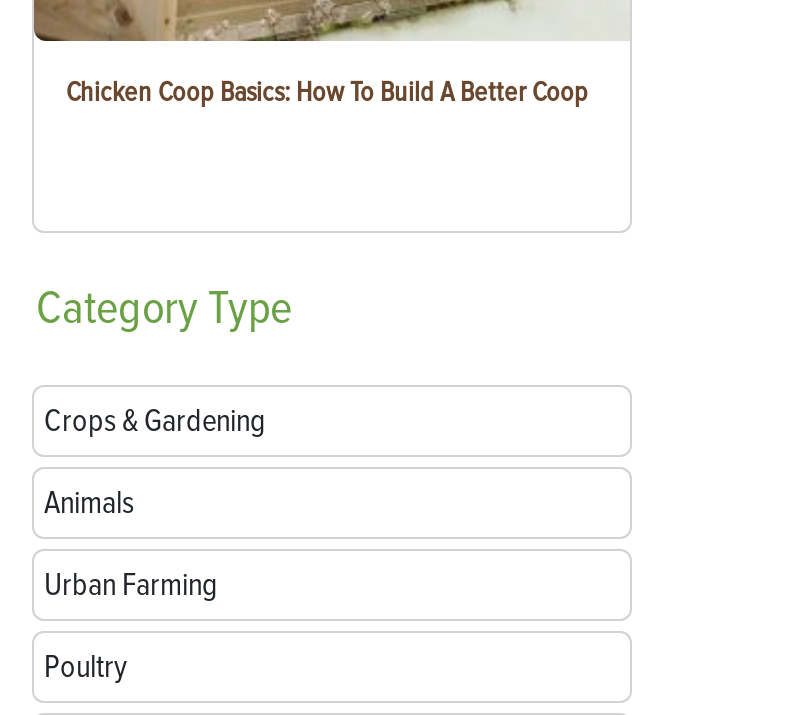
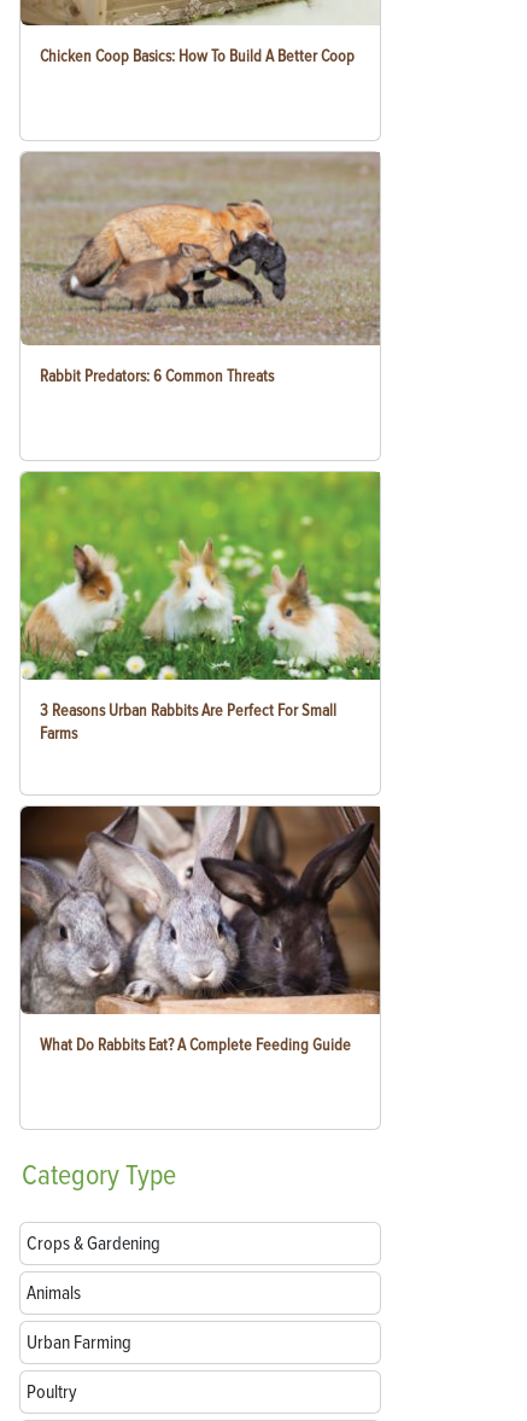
none -> [19,471,381,744] [image] | 3 Reasons Urban Rabbits Are Perfect For Small | Farms
none -> [19,805,381,1055] [image] | What Do Rabbits Eat? A Complete Feeding Guide
none -> [21,151,381,387] [image] | Rabbit Predators: 6 Common Threats

